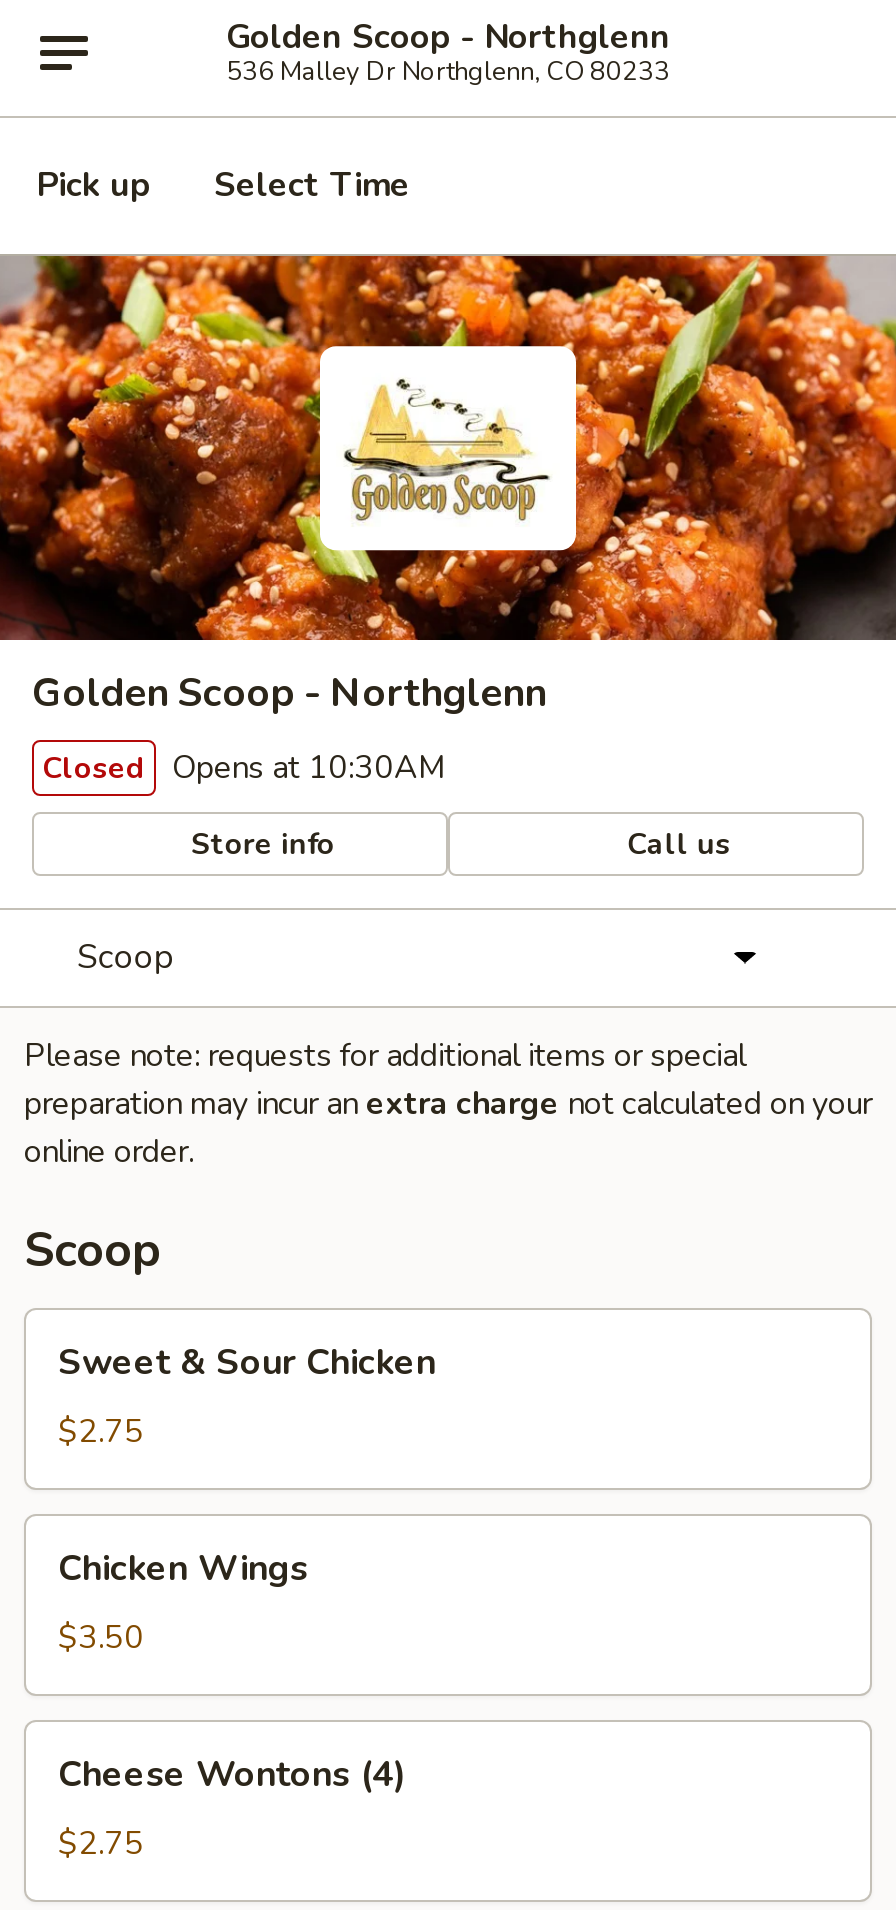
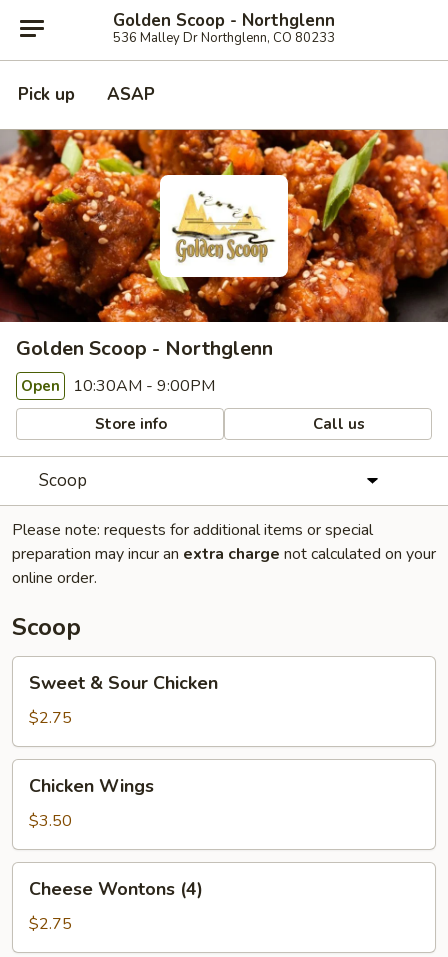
[214,162,410,208] Select Time -> [107,83,155,106] ASAP
[42,746,446,790] Closed Opens at 10:30AM -> [21,375,215,397] Open 10:30AM - 9:00PM

